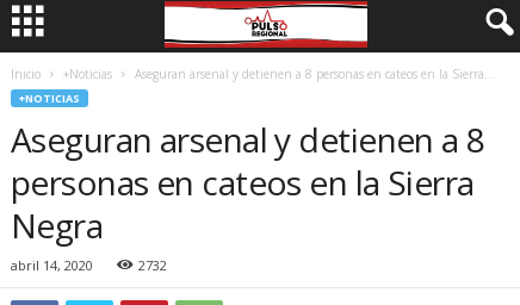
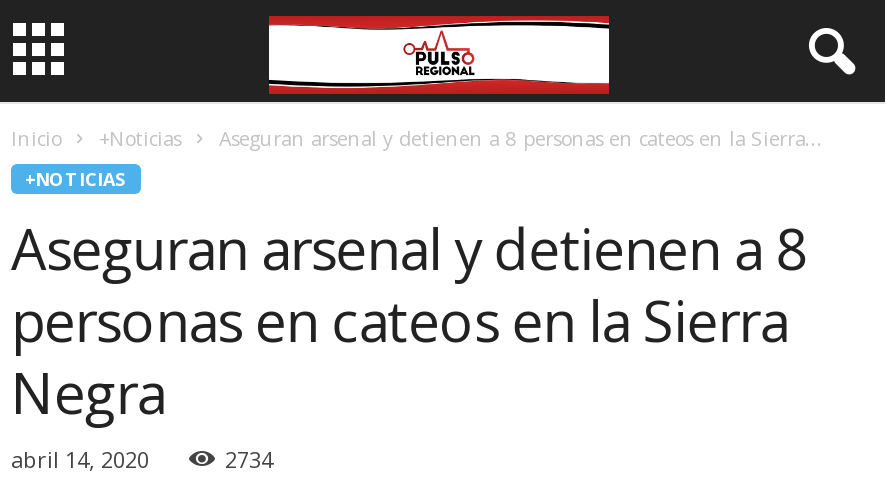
[138,256,167,274] 2732 -> [225,444,273,474] 2734

